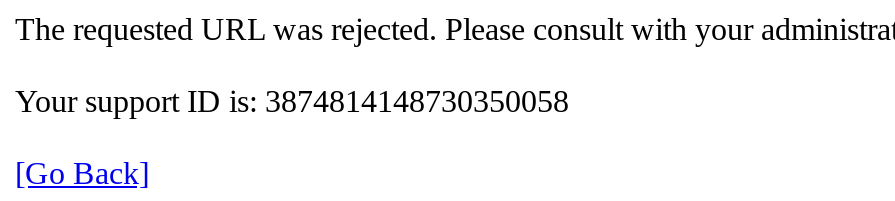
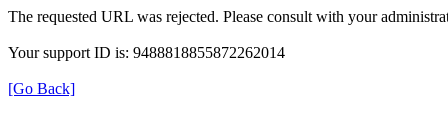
[15,84,569,118] Your support ID is: 3874814148730350058 -> [8,44,285,61] Your support ID is: 9488818855872262014

